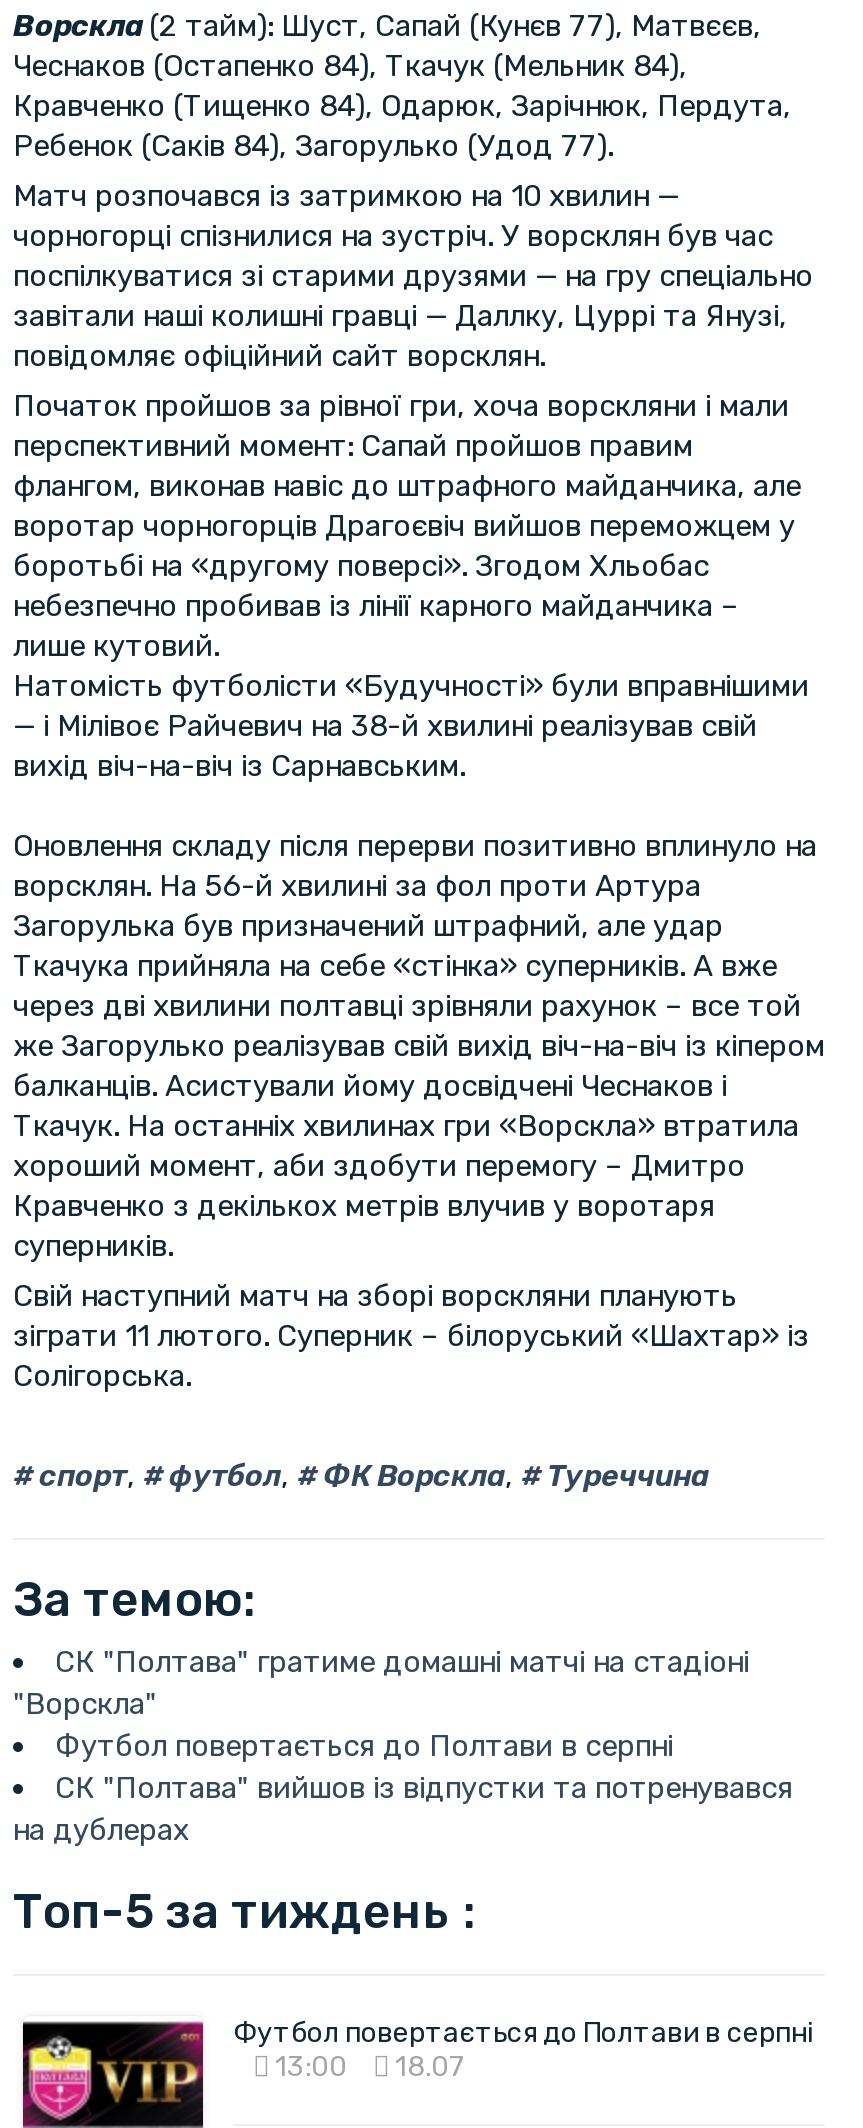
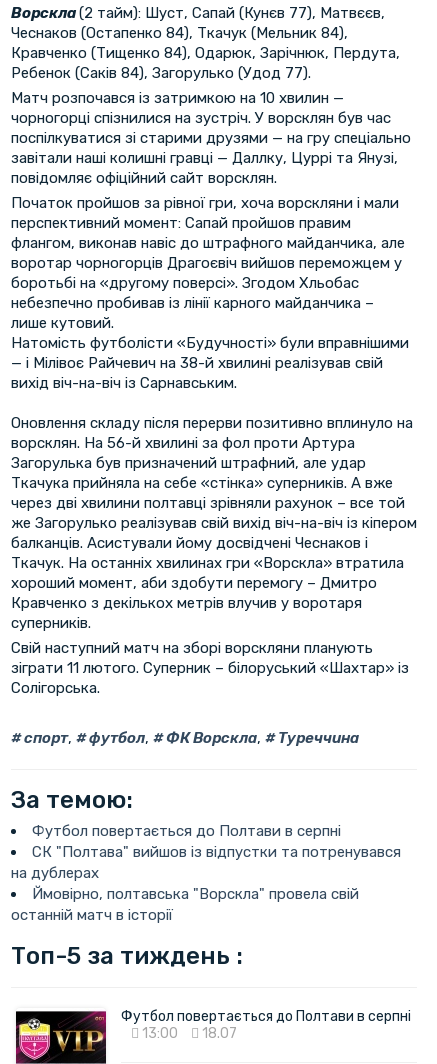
[13,1644,749,1722] СК "Полтава" гратиме домашні матчі на стадіоні | "Ворскла" -> none
moved [13,1728,793,1848] -> [11,822,401,882]: Футбол повертається до Полтави в серпні | СК "Полтава" вийшов із відпустки та потренувався | на дублерах
none -> [11,885,359,924] Ймовірно, полтавська "Ворскла" провела свій | останній матч в історії

